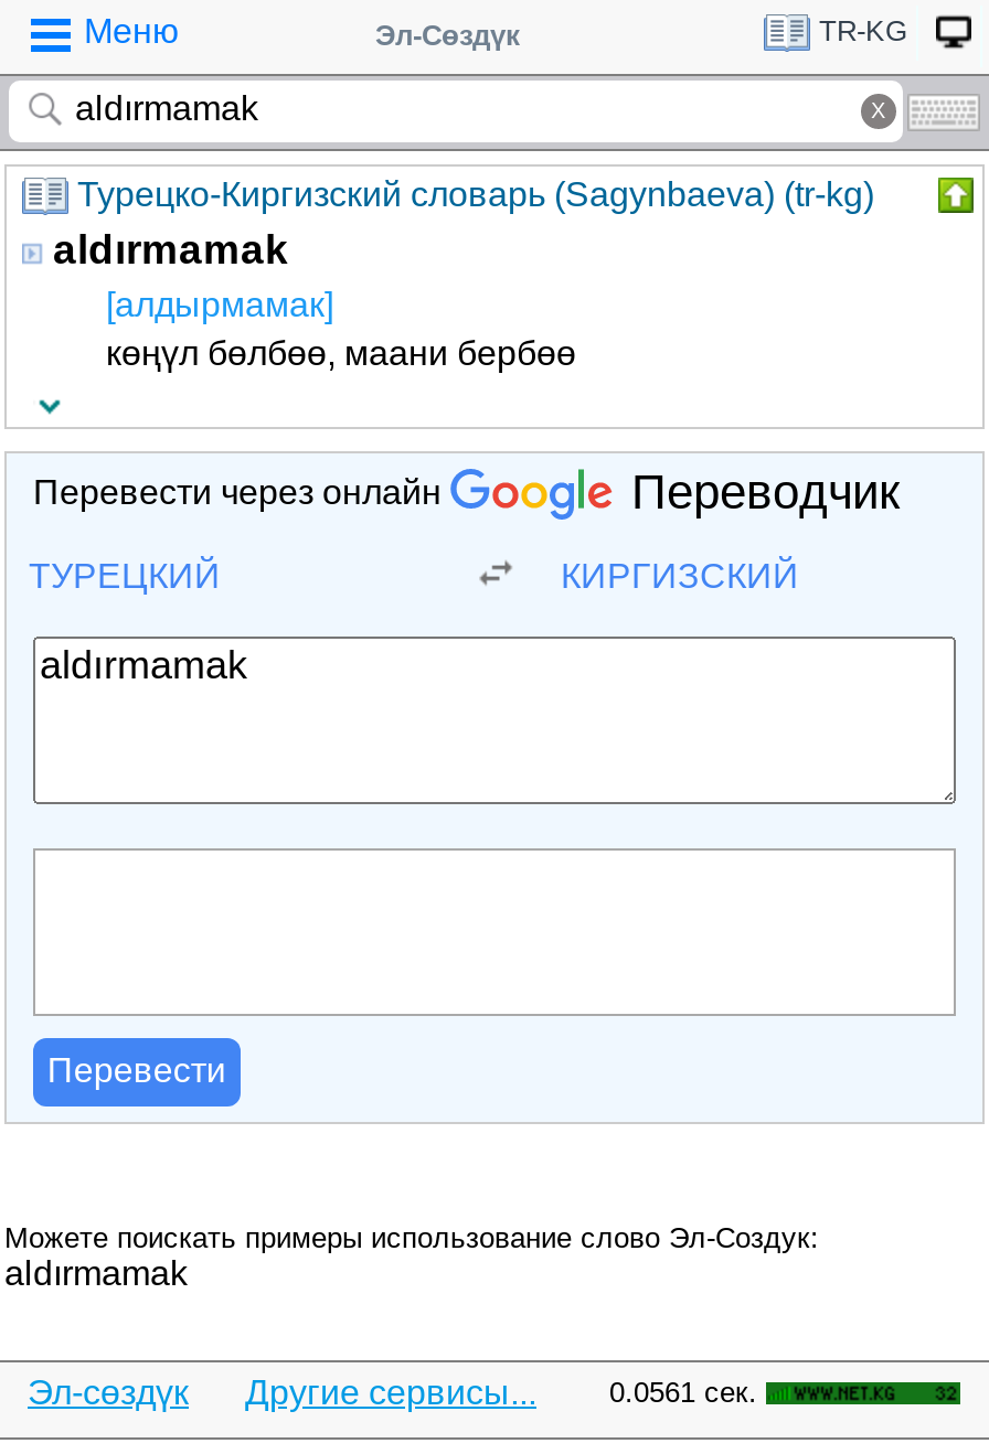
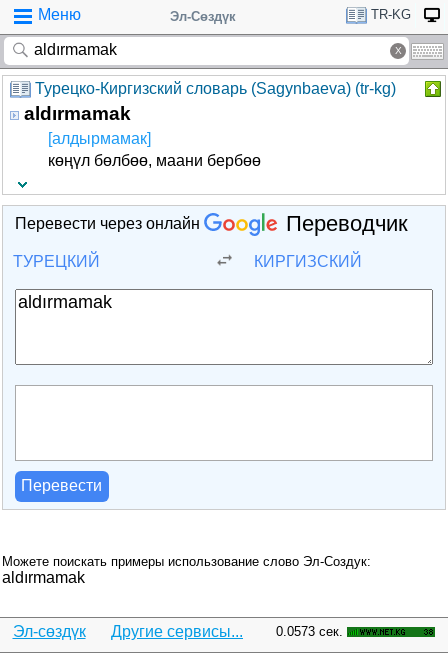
[609,1375,757,1408] 0.0561 сек. -> [276,624,343,639] 0.0573 сек.

